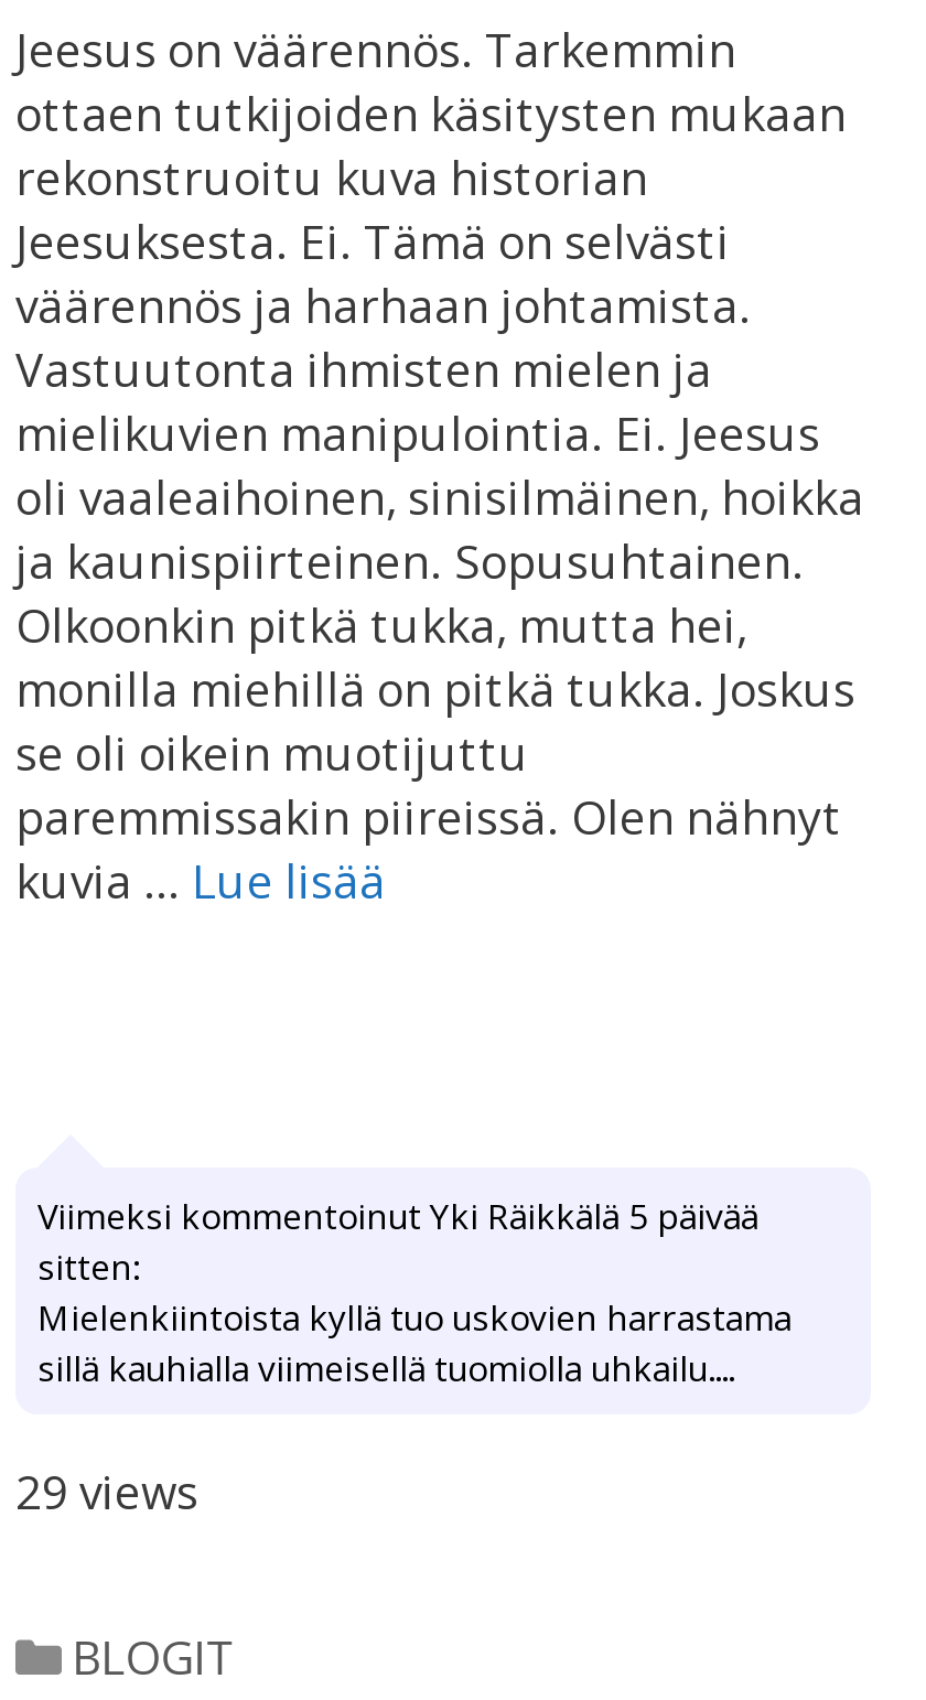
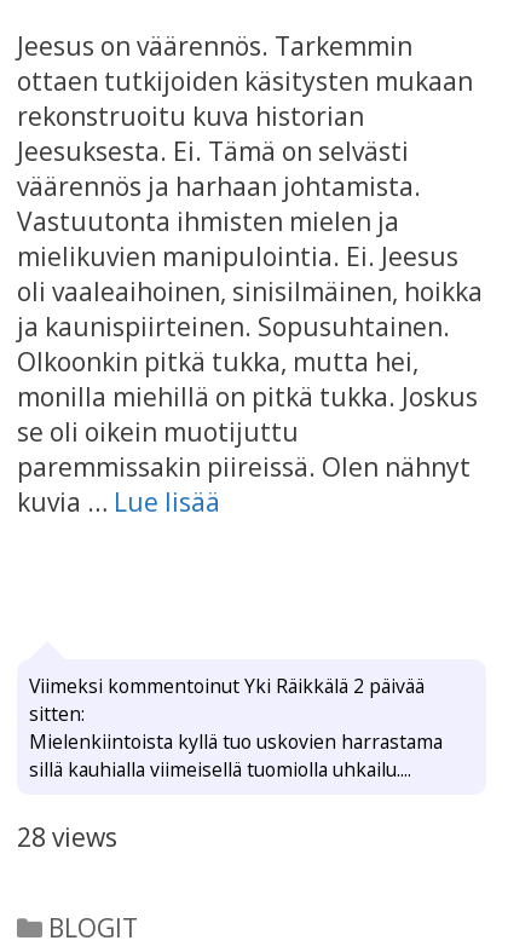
[37,1191,758,1240] Viimeksi kommentoinut Yki Räikkälä 5 päivää -> [29,672,425,699] Viimeksi kommentoinut Yki Räikkälä 2 päivää
[15,1460,198,1522] 29 views -> [17,820,117,854] 28 views

